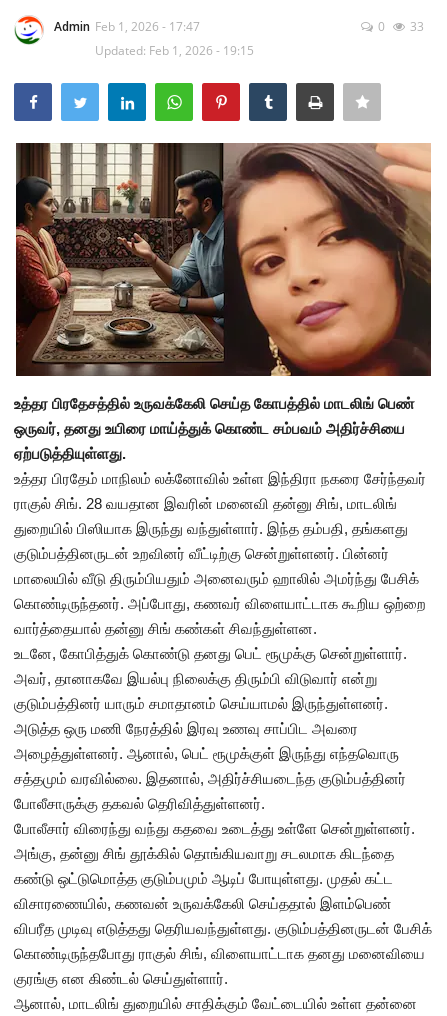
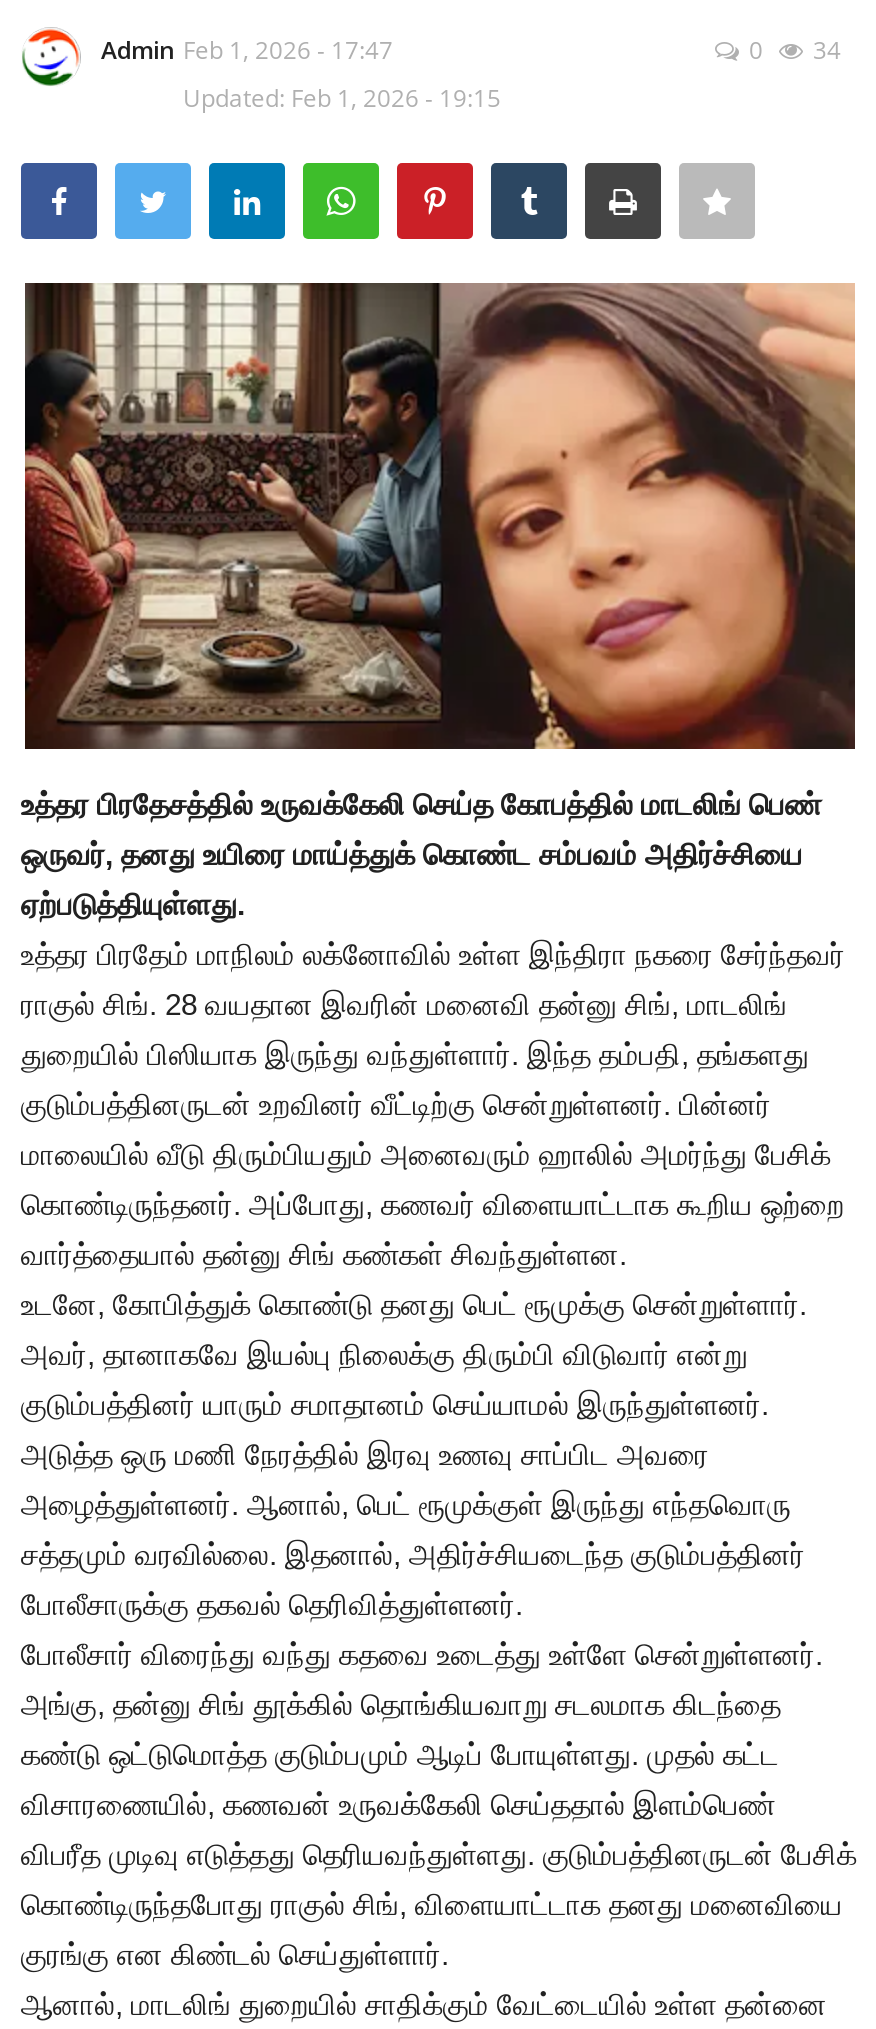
[378,18,424,35] 0 33 -> [749,33,841,67] 0 34

